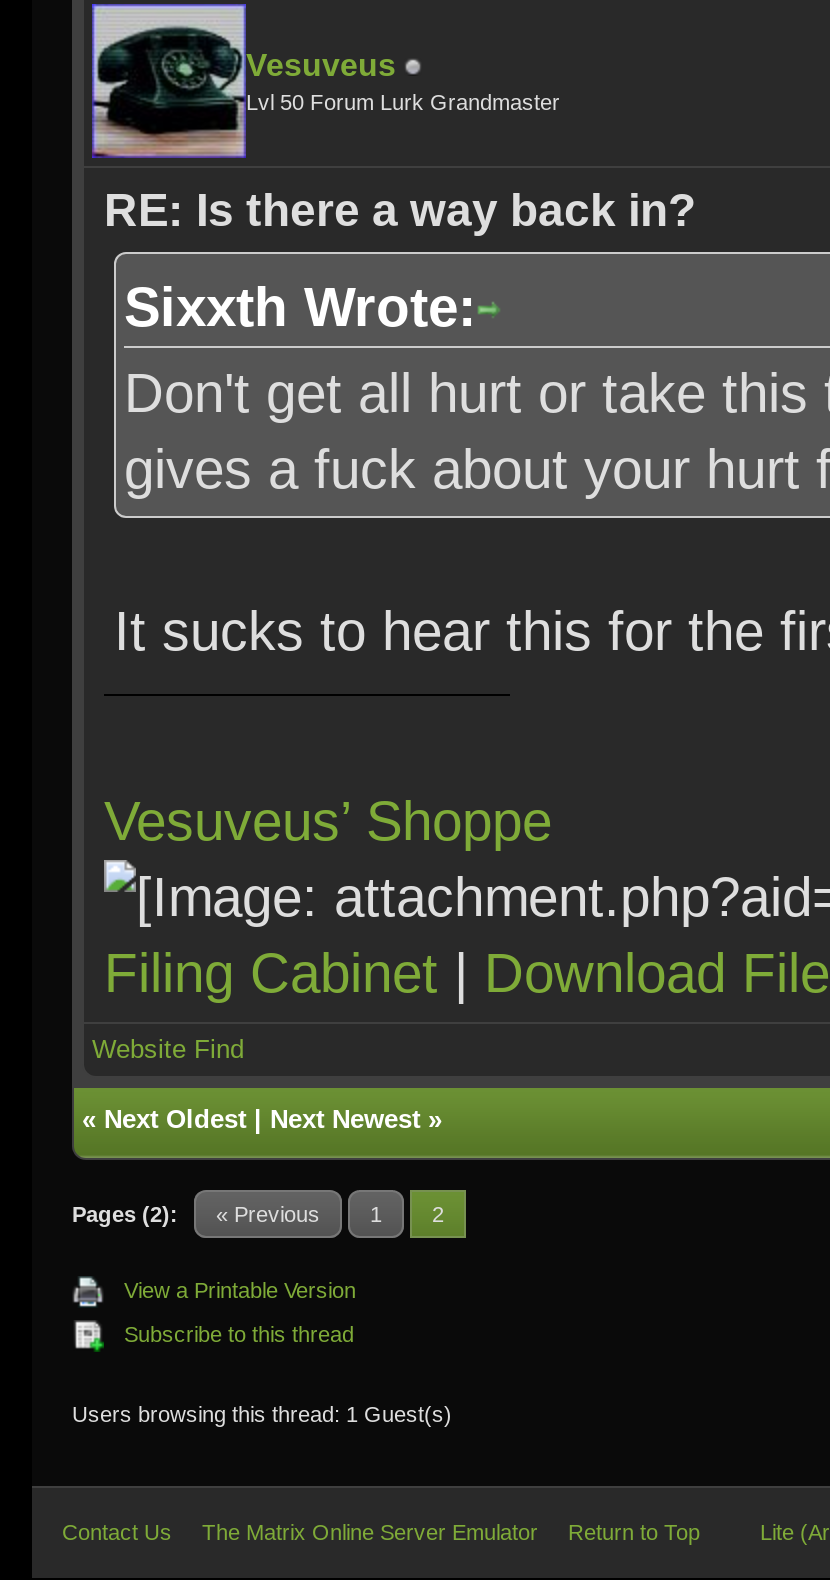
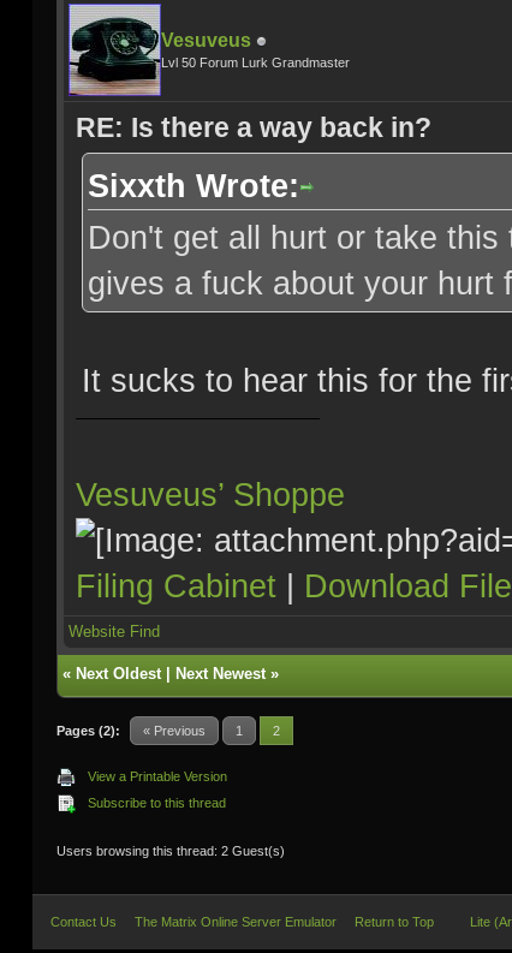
[72,1402,452,1426] Users browsing this thread: 1 Guest(s) -> [56,844,285,858] Users browsing this thread: 2 Guest(s)

